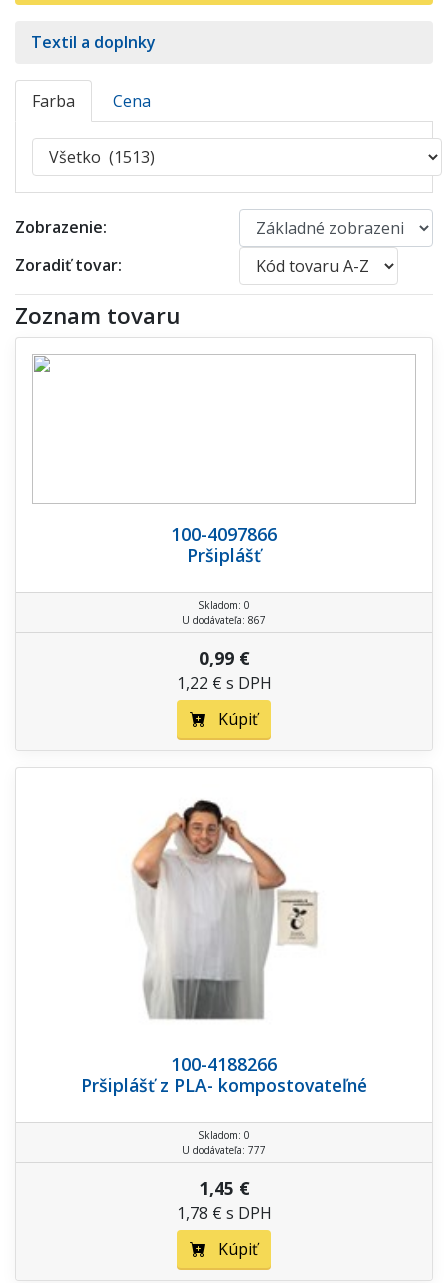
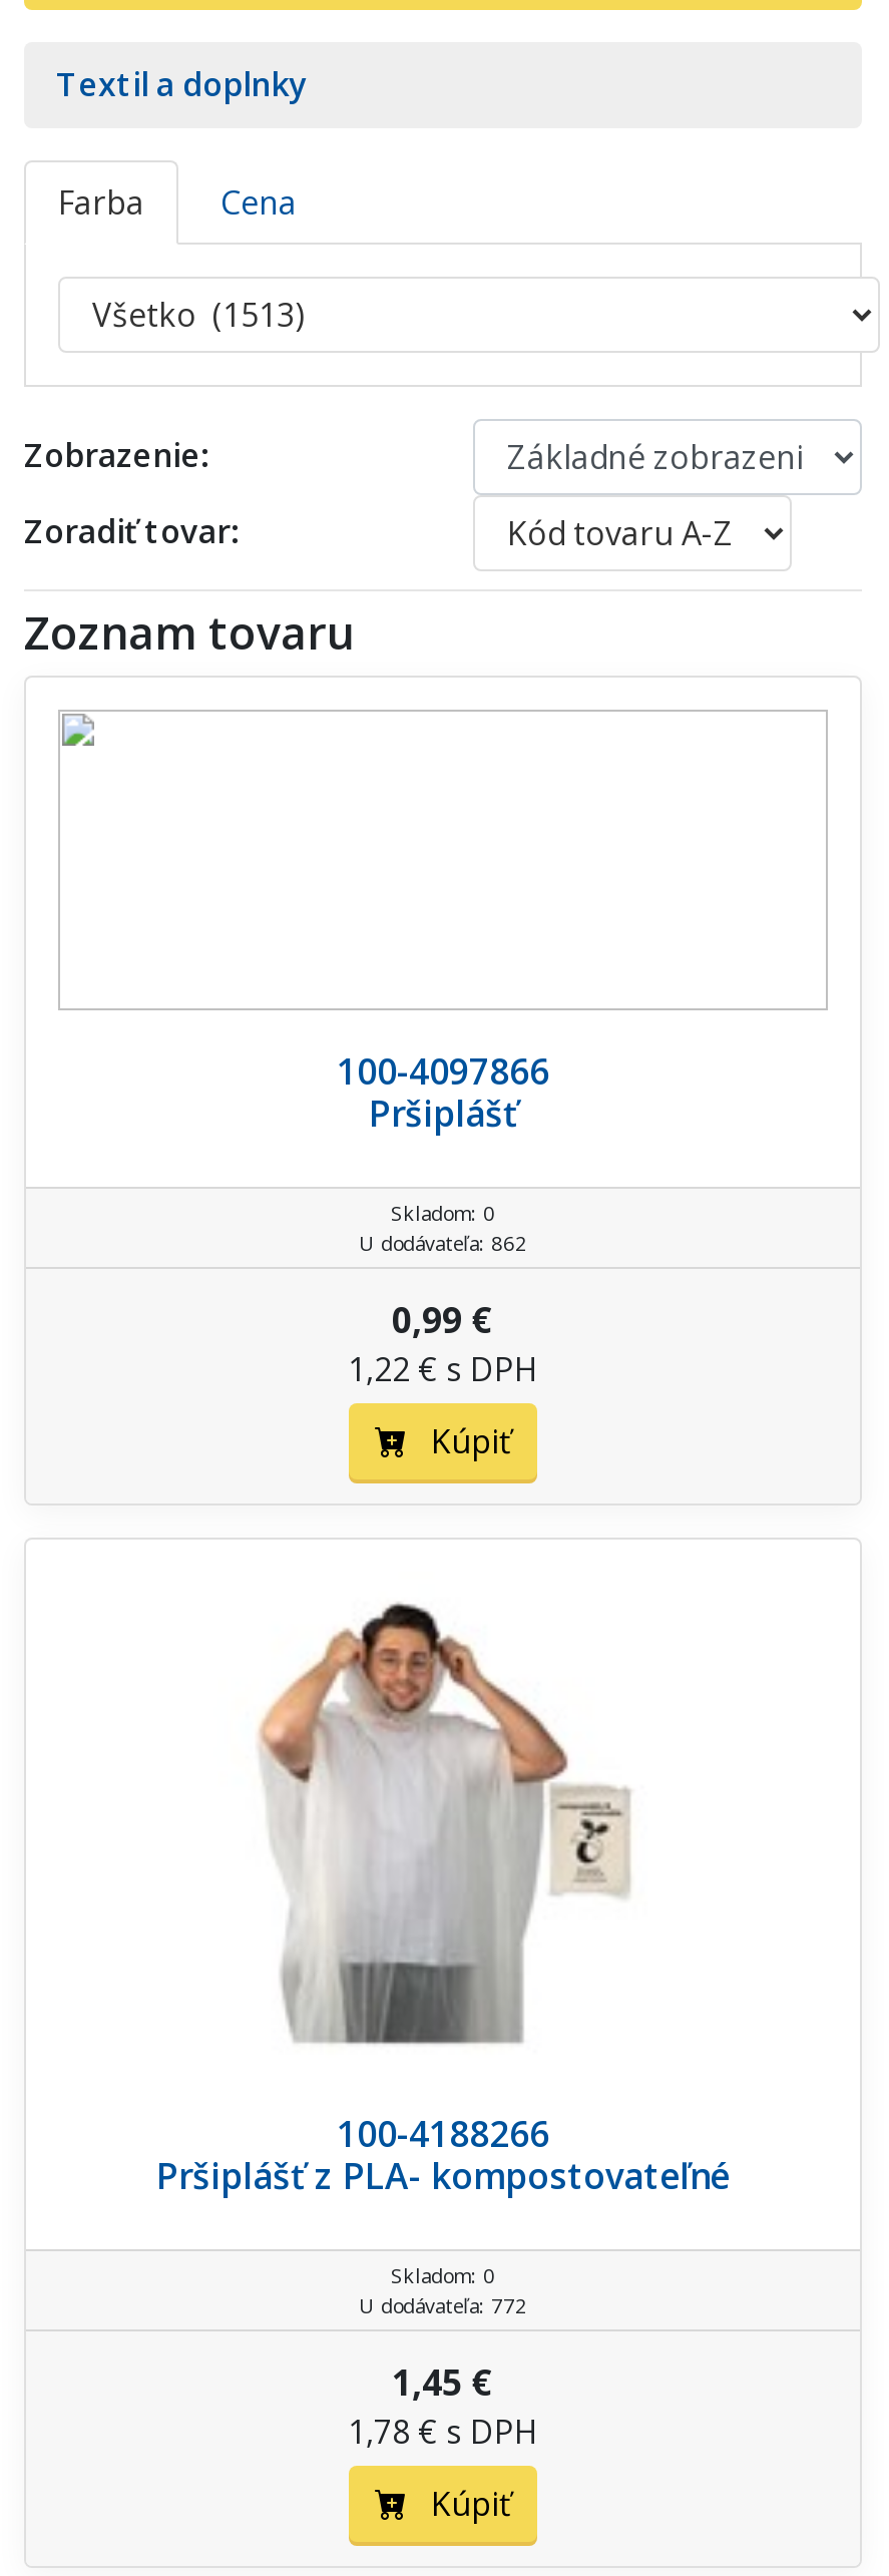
[182,613,266,627] U dodávateľa: 867 -> [359,1228,527,1257] U dodávateľa: 862
[182,1143,266,1157] U dodávateľa: 777 -> [359,2292,527,2320] U dodávateľa: 772

